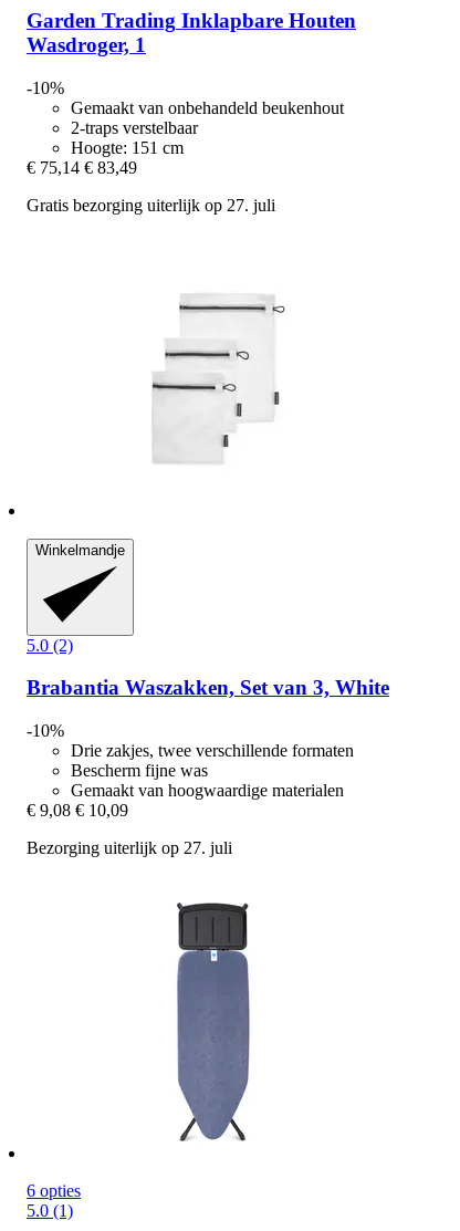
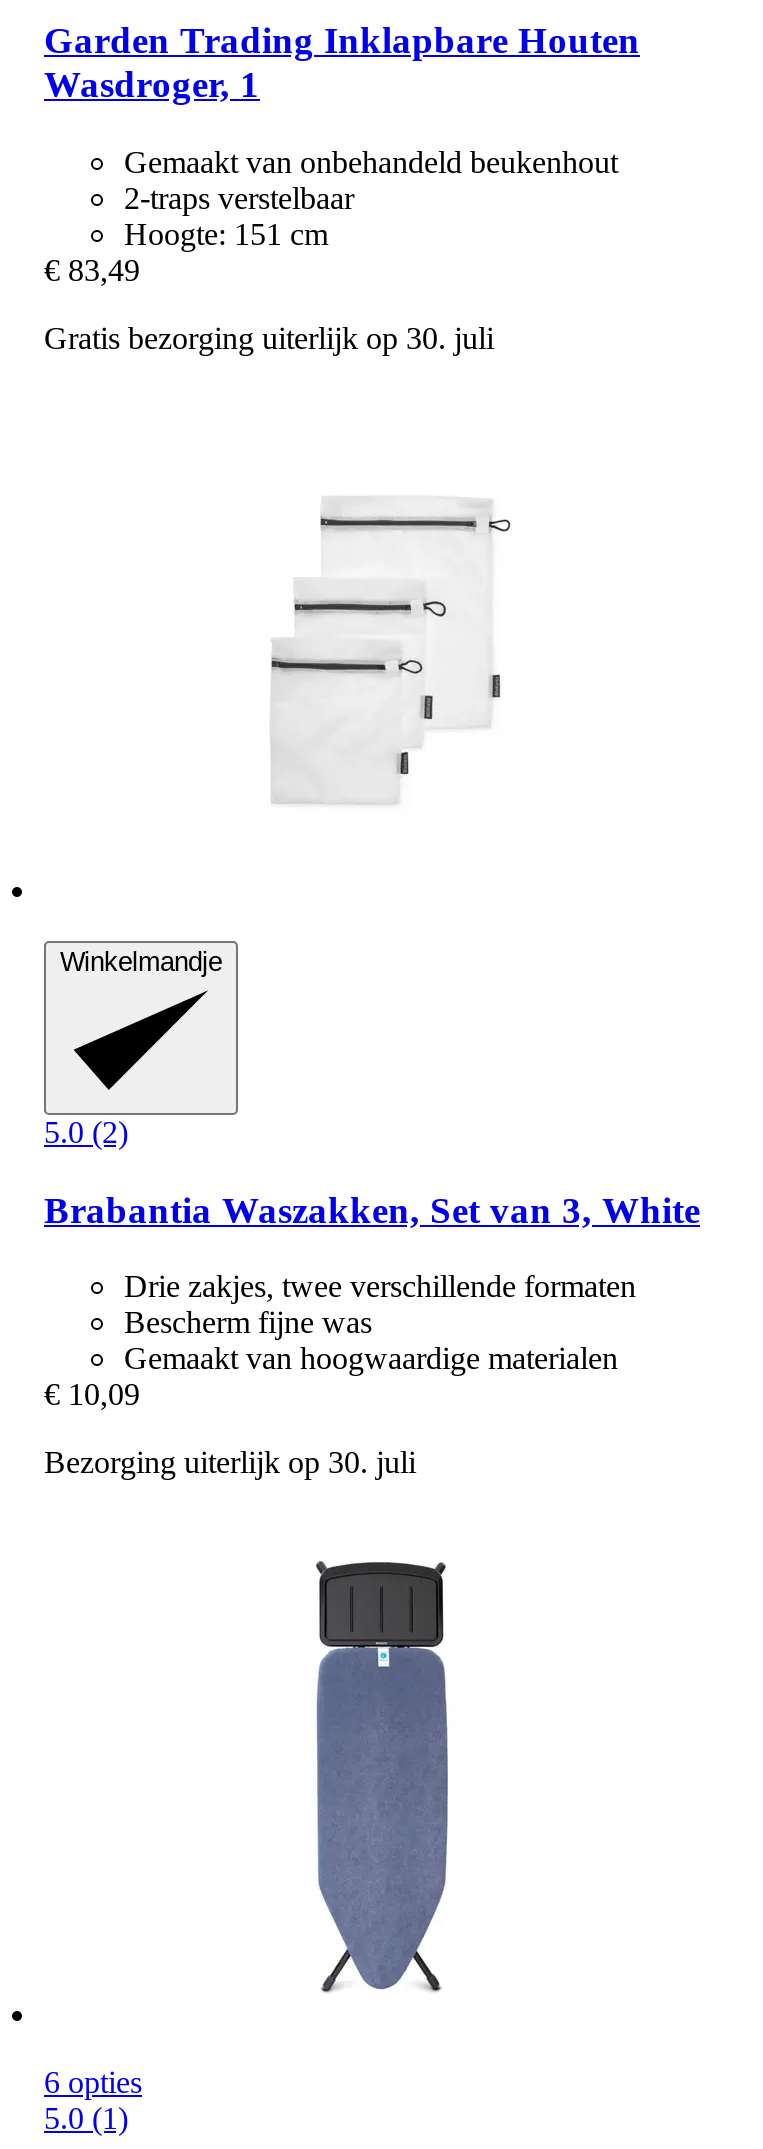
[27,79,64,98] -10% -> none
[27,158,137,177] € 75,14 € 83,49 -> [44,252,140,286] € 83,49
[27,196,275,215] Gratis bezorging uiterlijk op 27. juli -> [44,320,494,354] Gratis bezorging uiterlijk op 30. juli
[27,721,64,740] -10% -> none
[27,801,128,820] € 9,08 € 10,09 -> [44,1378,140,1412] € 10,09
[27,838,232,857] Bezorging uiterlijk op 27. juli -> [44,1446,416,1480] Bezorging uiterlijk op 30. juli

